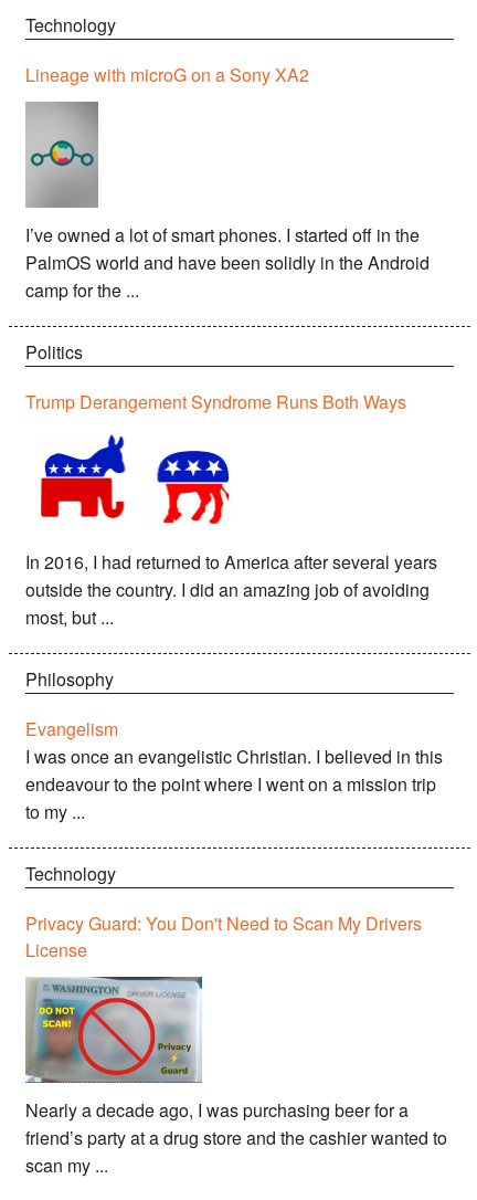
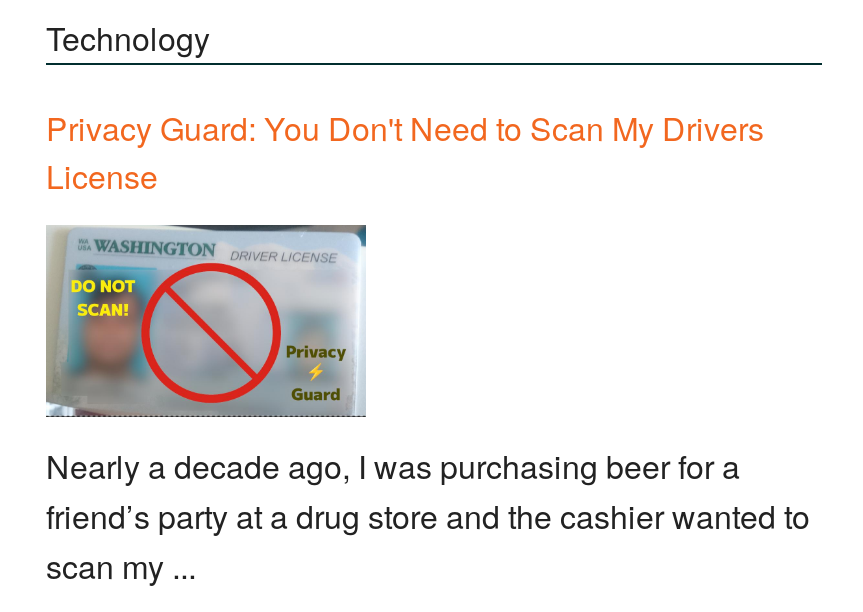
[25,62,309,87] Lineage with microG on a Sony XA2 -> none
[25,101,430,414] [image] | I’ve owned a lot of smart phones. I started off in the | PalmOS world and have been solidly in the Android | camp for the ... | Politics | Trump Derangement Syndrome Runs Both Ways -> none
[25,434,443,886] [image] | In 2016, I had returned to America after several years | outside the country. I did an amazing job of avoiding | most, but ... | Philosophy | Evangelism | I was once an evangelistic Christian. I believed in this | endeavour to the point where I went on a mission trip | to my ... | Technology -> none
[156,450,231,525] [image] -> none

